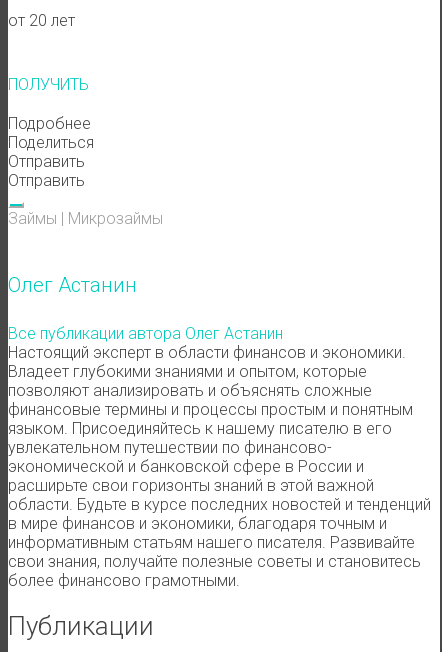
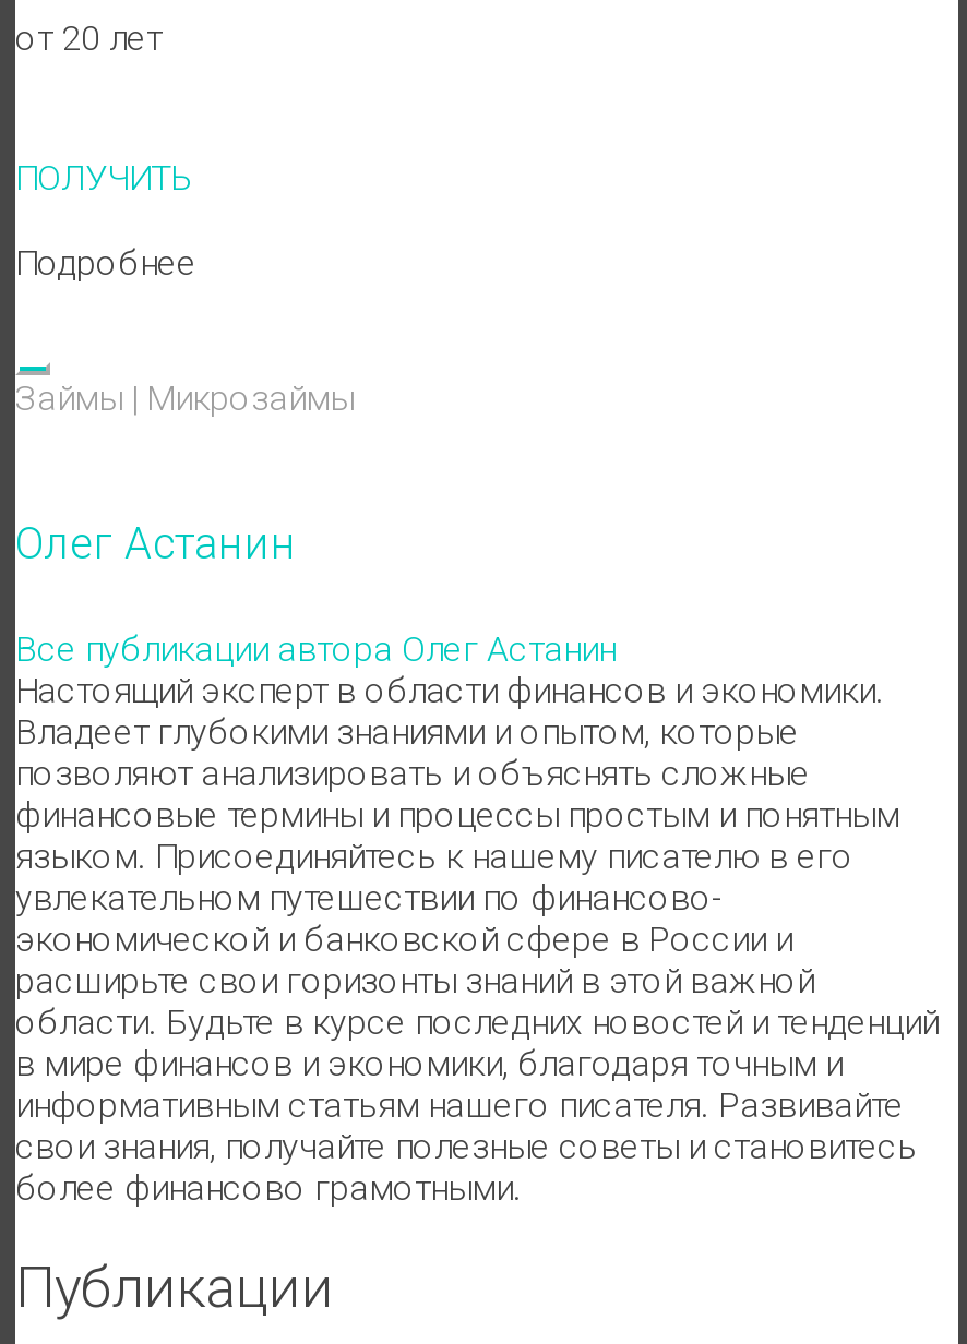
[8,133,94,190] Поделиться | Отправить | Отправить -> none

